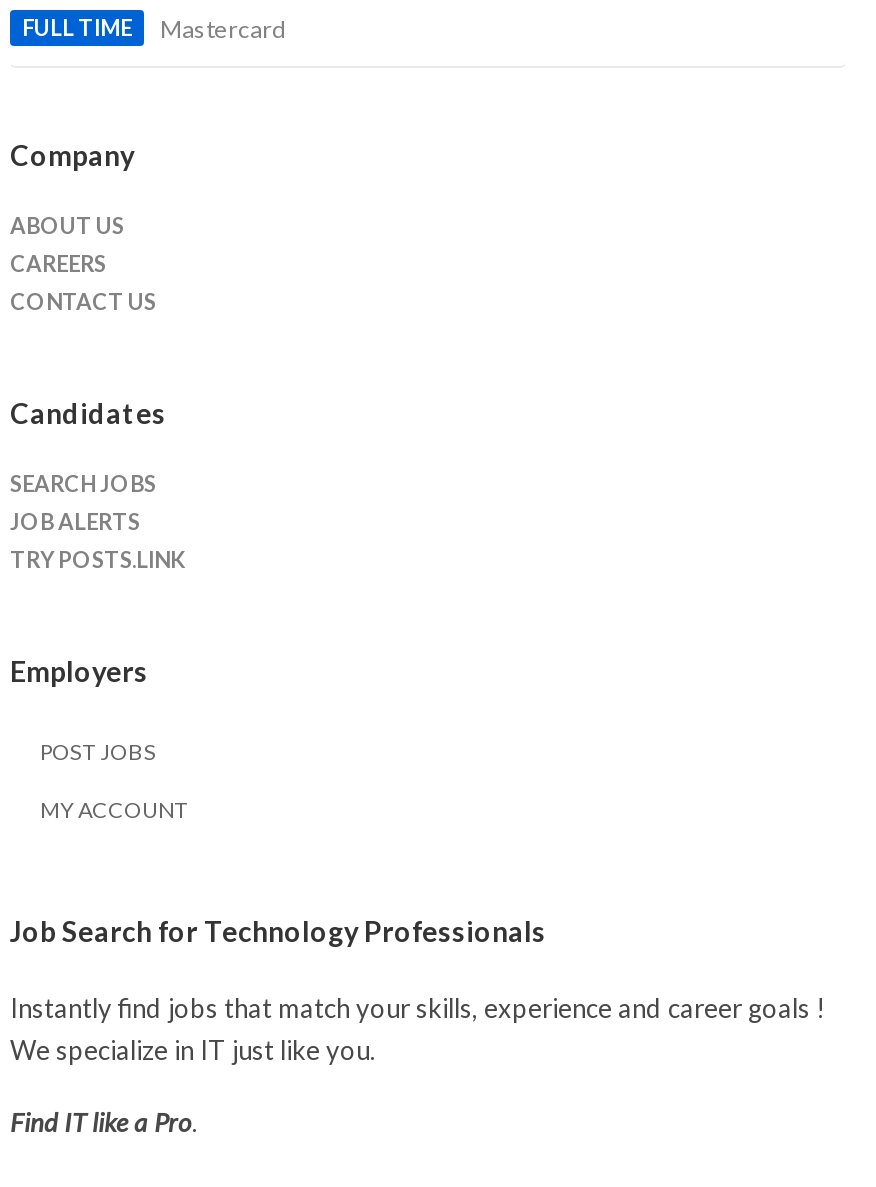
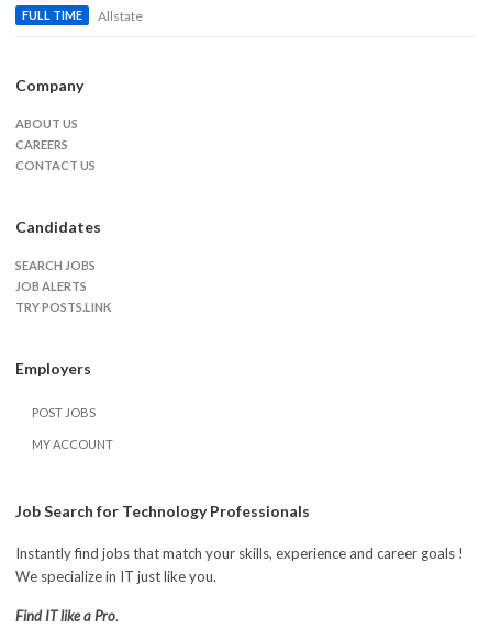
[160,13,286,43] Mastercard -> [98,7,143,24] Allstate

